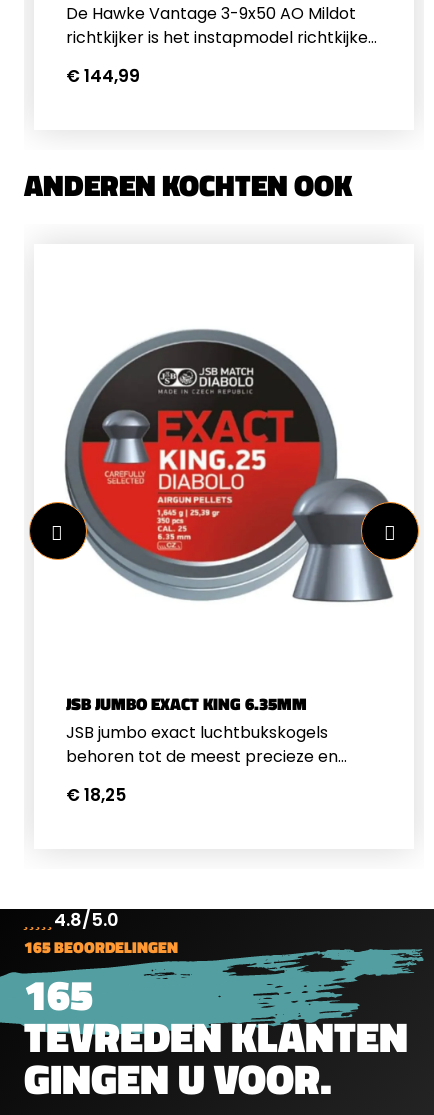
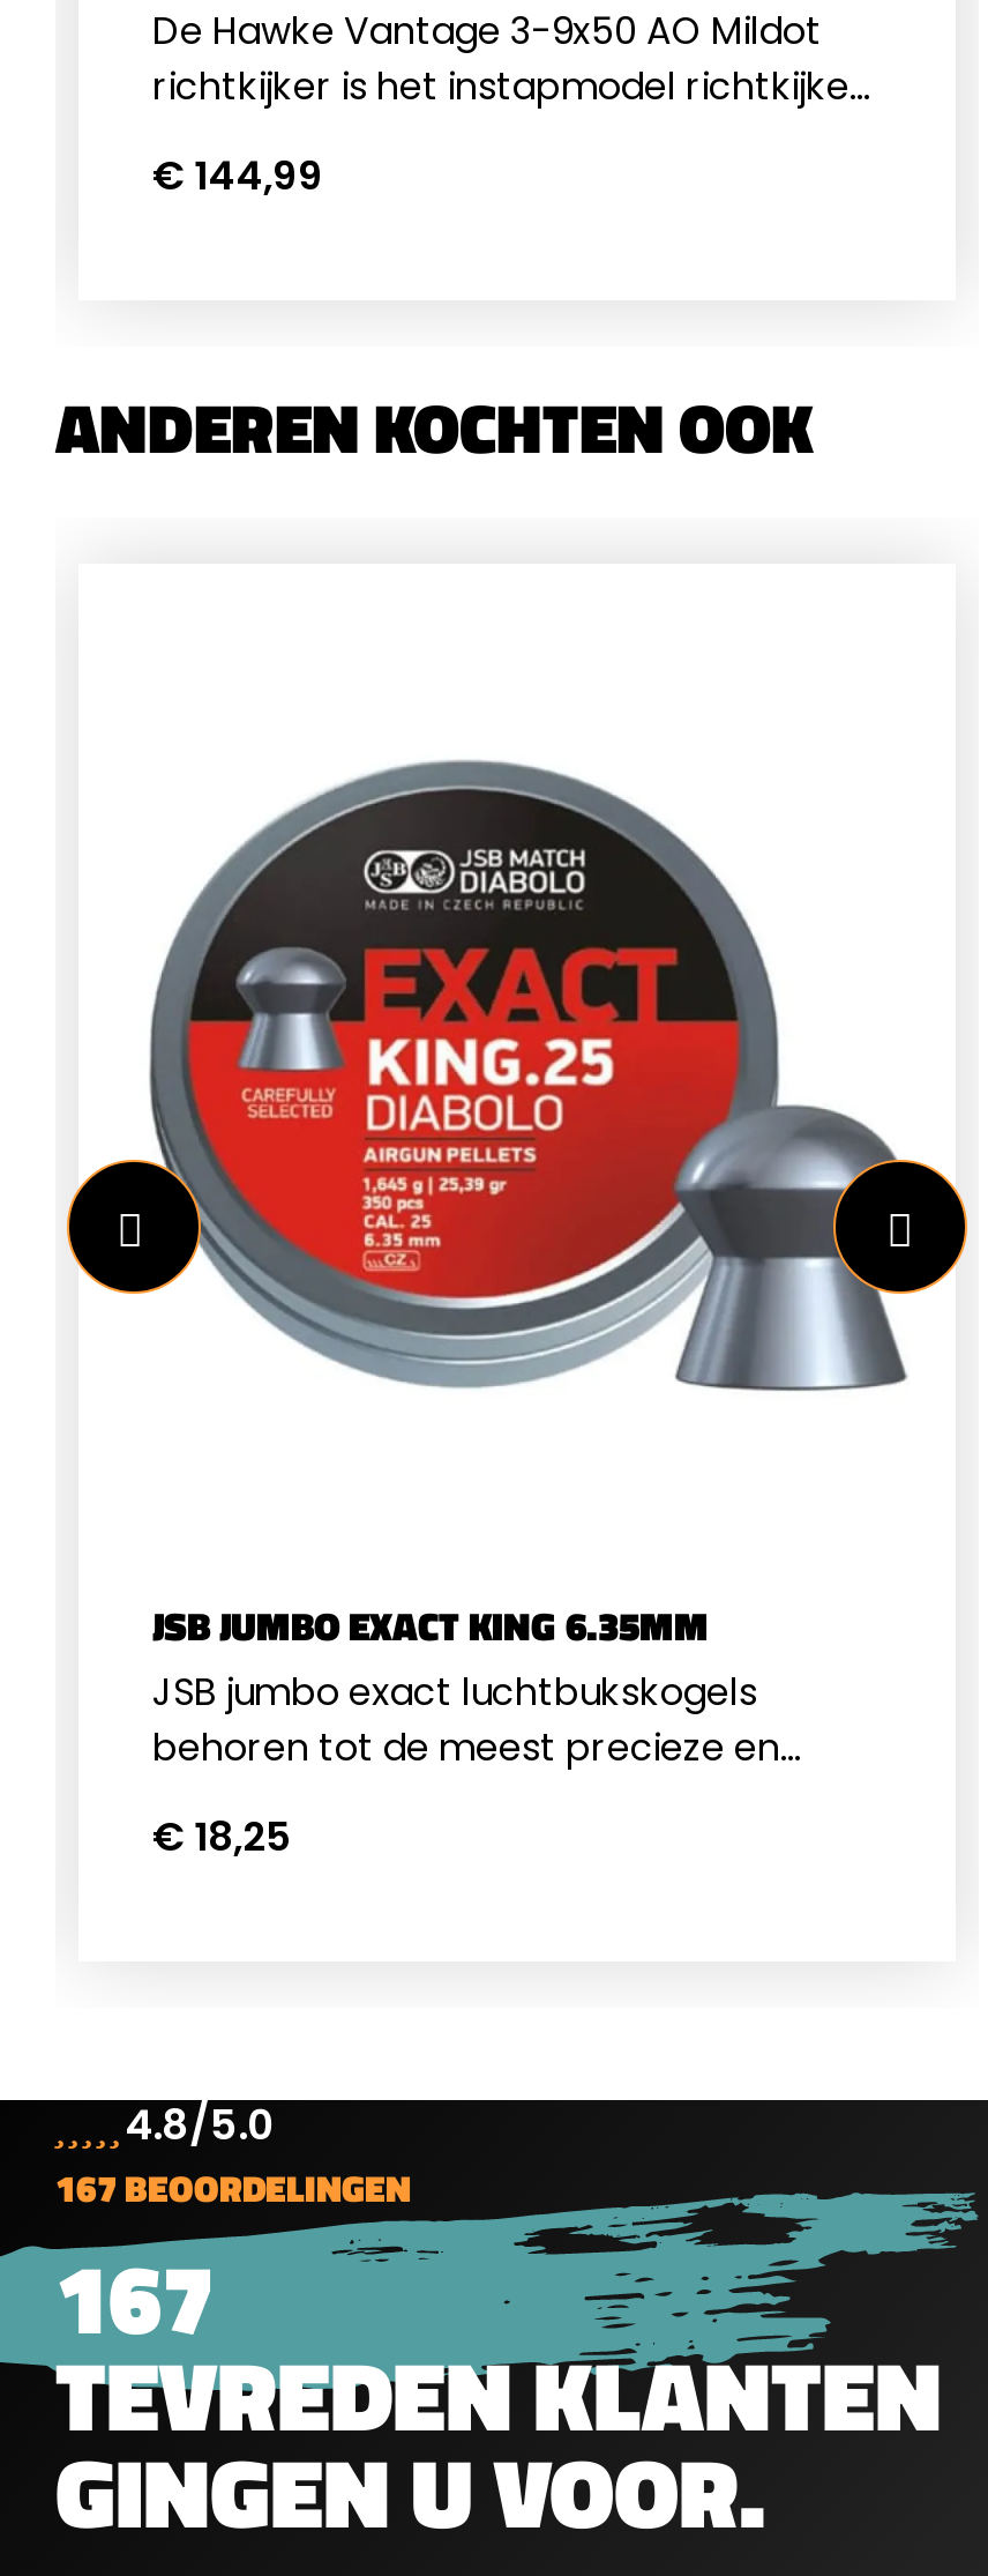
[24,935,178,959] 165 BEOORDELINGEN -> [55,2160,411,2215] 167 BEOORDELINGEN
[24,962,93,1026] 165 -> [55,2222,215,2370] 167

